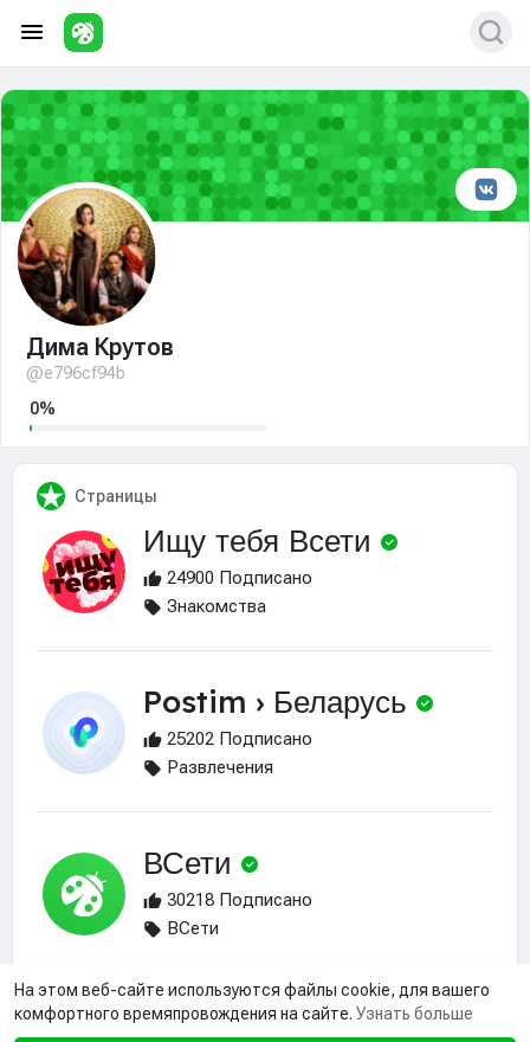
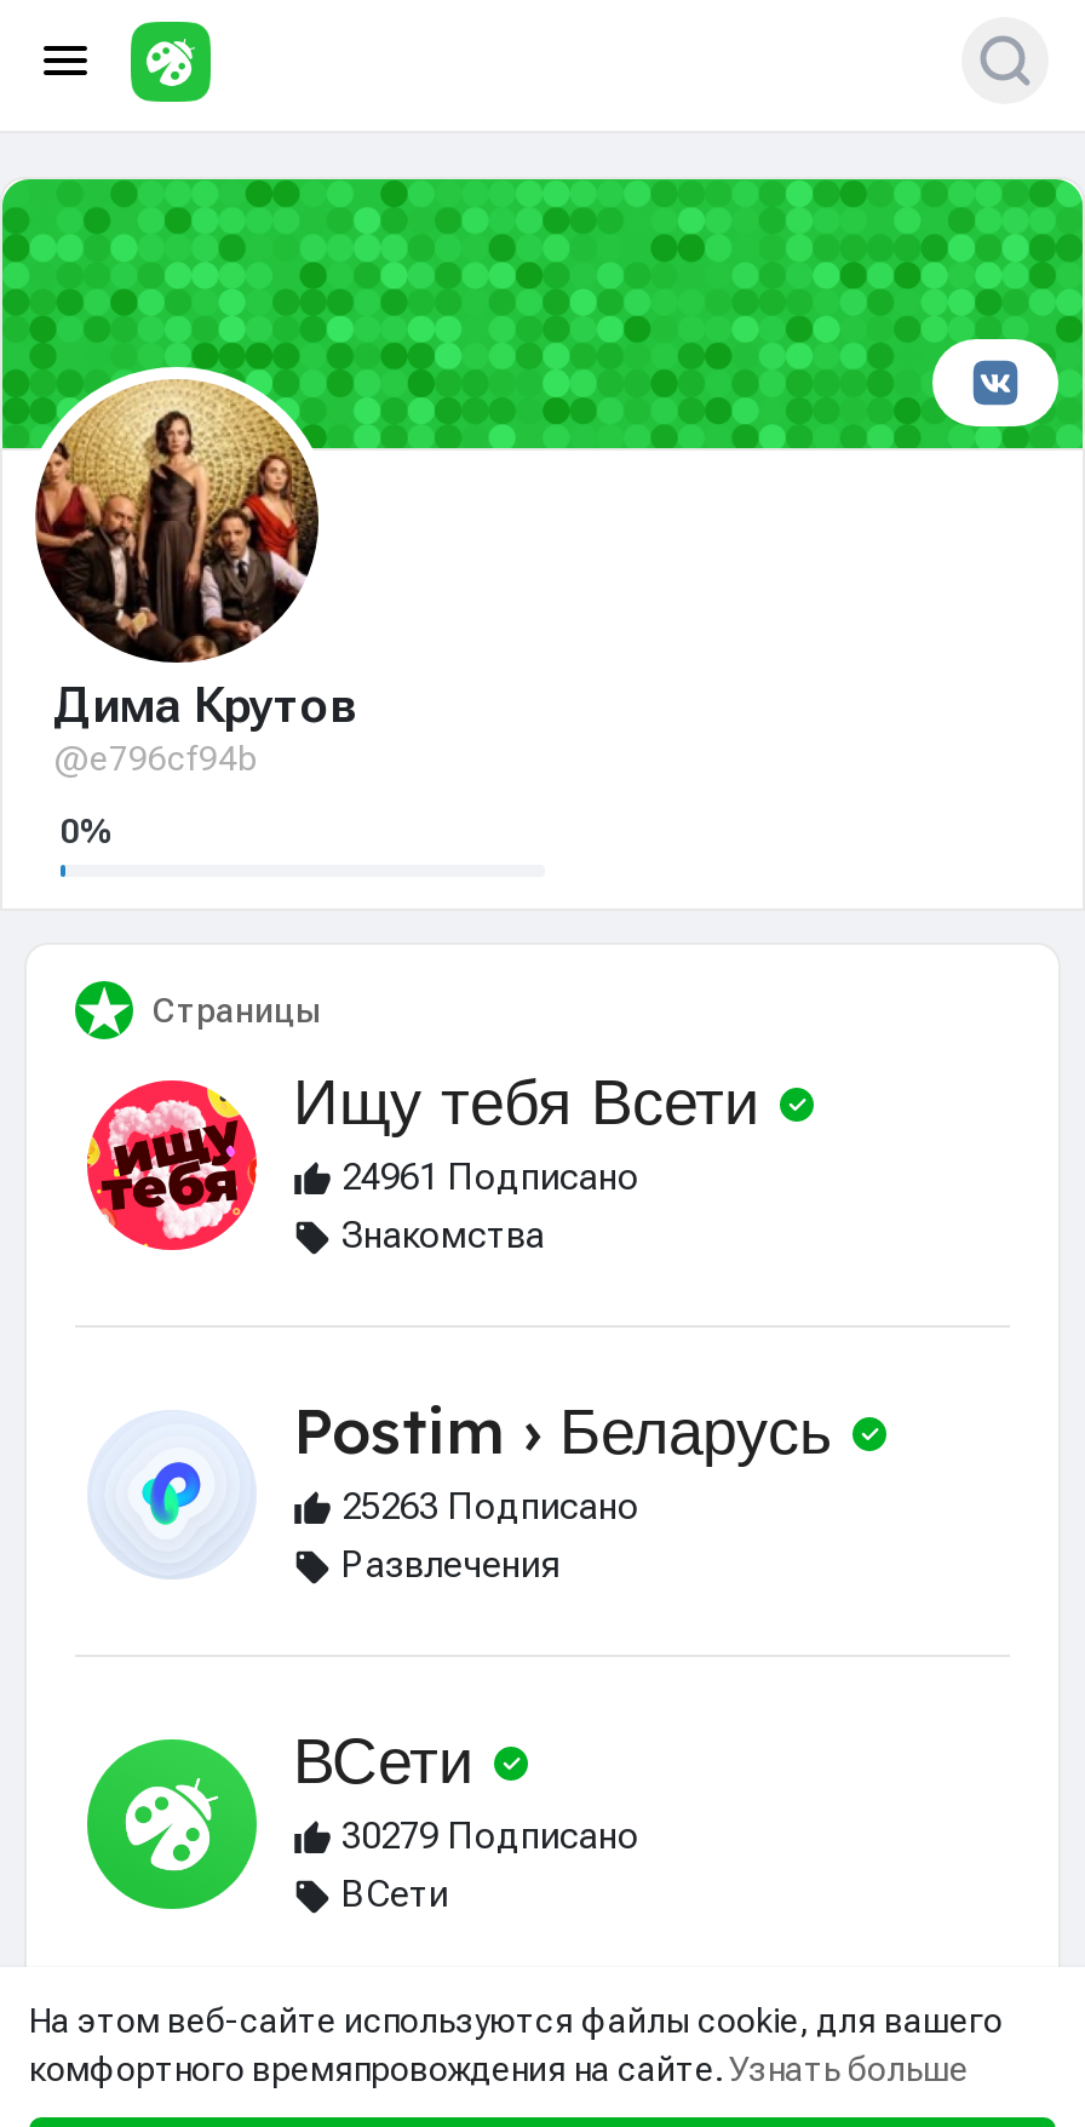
[162,567,312,588] 24900 Подписано -> [332,1156,639,1199] 24961 Подписано
[162,728,312,750] 25202 Подписано -> [332,1485,639,1529] 25263 Подписано
[162,889,312,911] 30218 Подписано -> [332,1814,639,1858] 30279 Подписано

